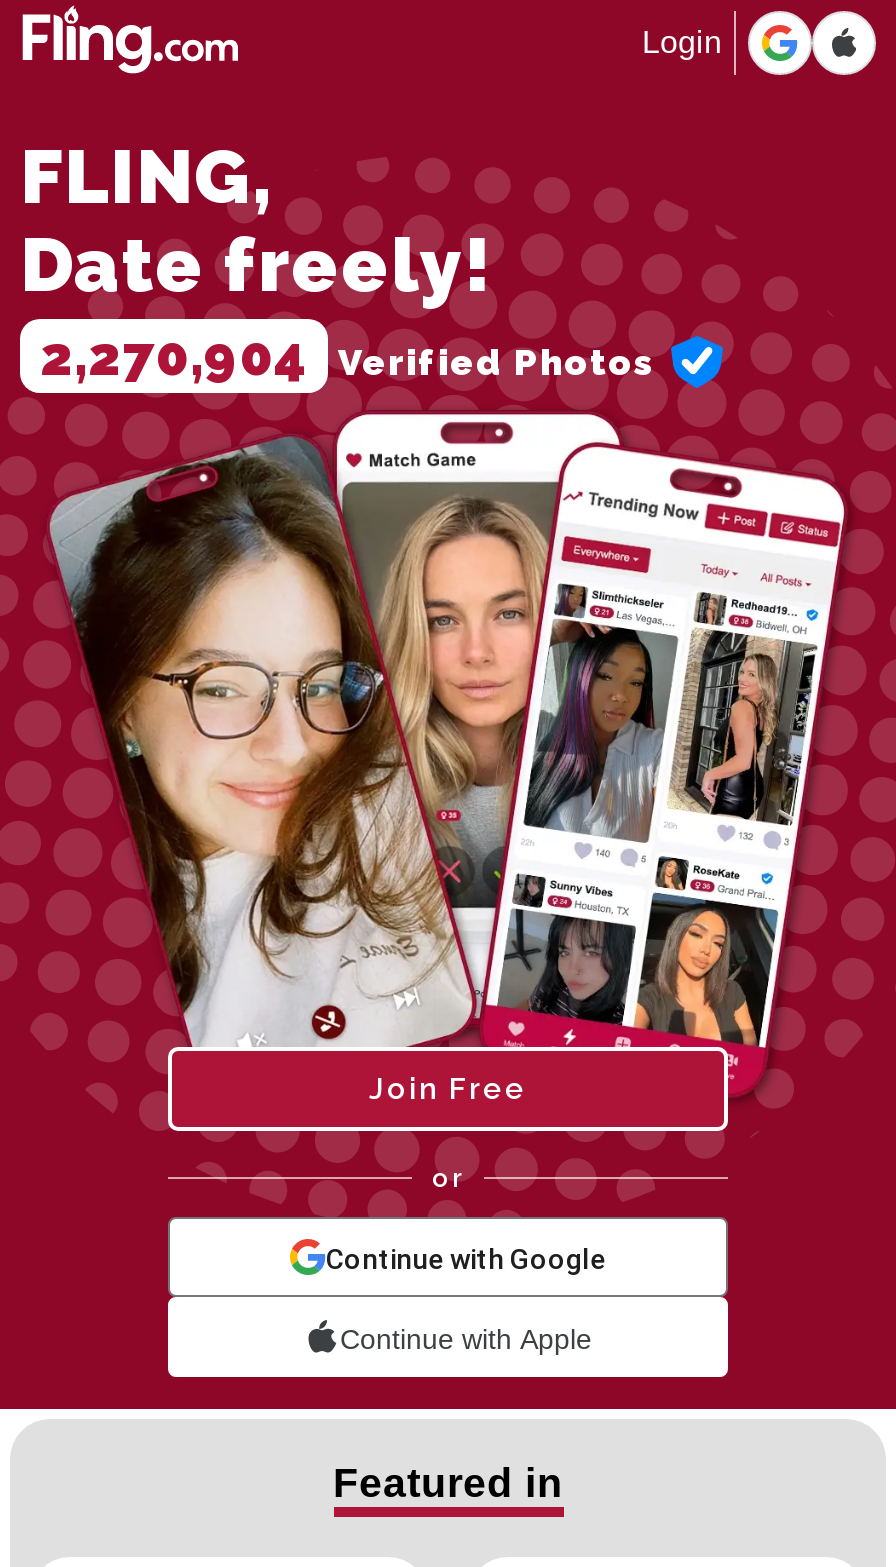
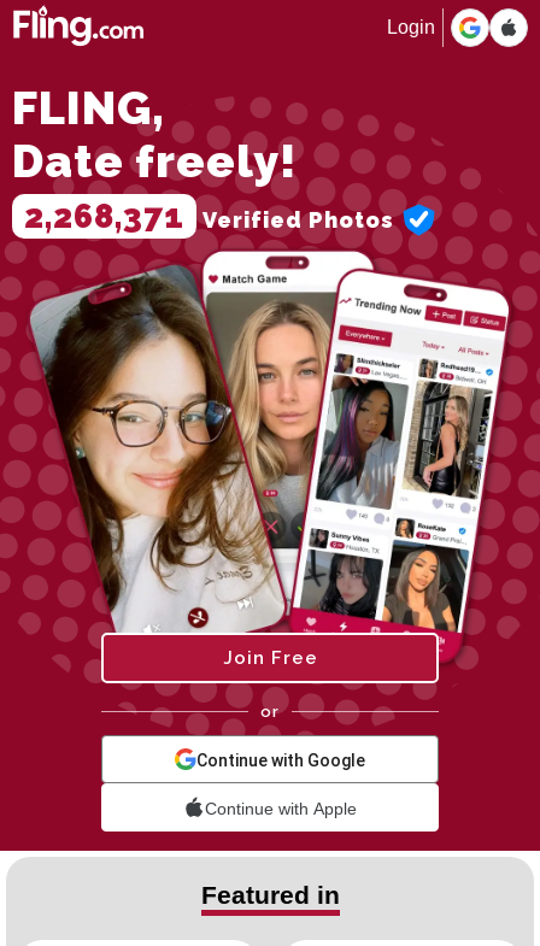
[40,325,666,387] 2,270,904 Verified Photos -> [24,198,400,235] 2,268,371 Verified Photos

